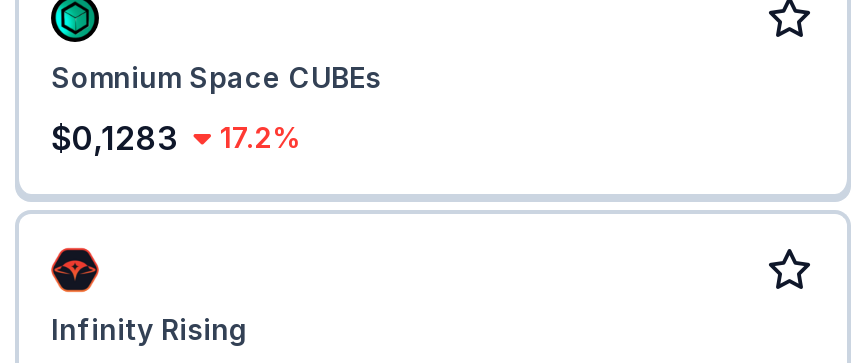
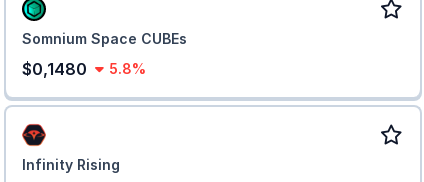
[51,119,177,159] $0,1283 -> [22,59,87,79] $0,1480
[220,121,300,155] 17.2% -> [108,60,145,77] 5.8%

